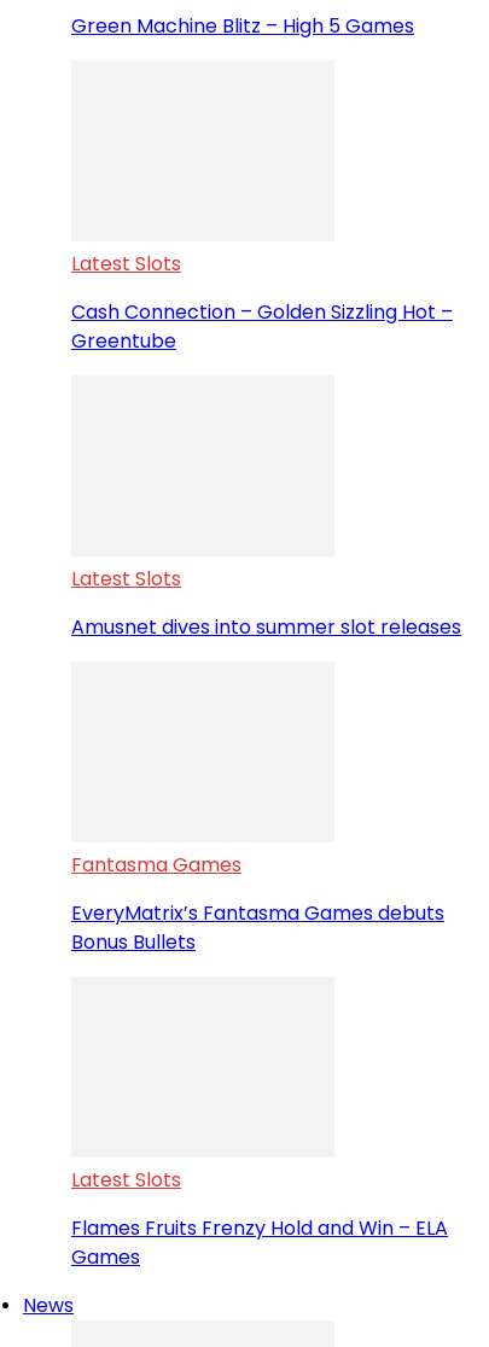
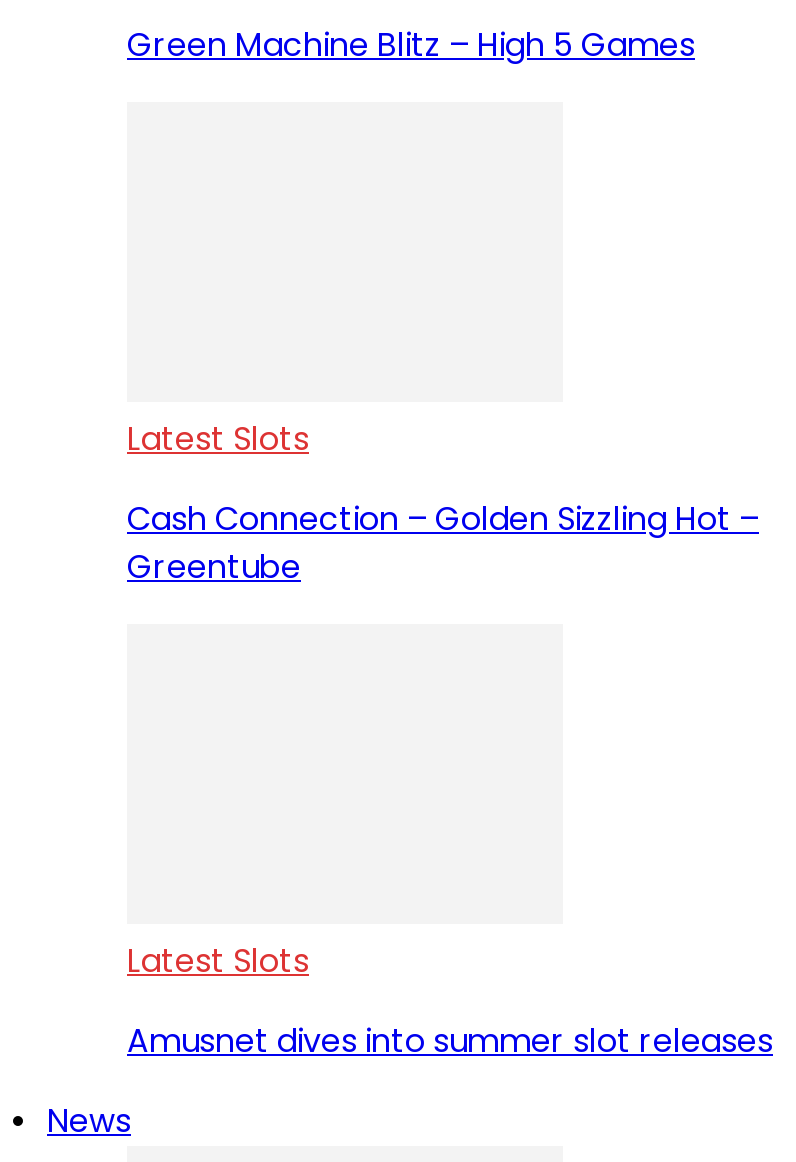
[71,851,444,956] Fantasma Games | EveryMatrix’s Fantasma Games debuts | Bonus Bullets -> none
[71,1166,448,1271] Latest Slots | Flames Fruits Frenzy Hold and Win – ELA | Games -> none

